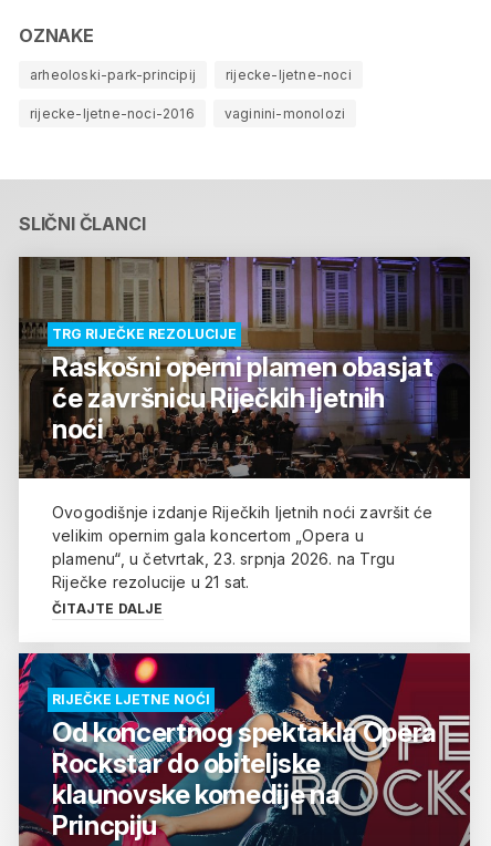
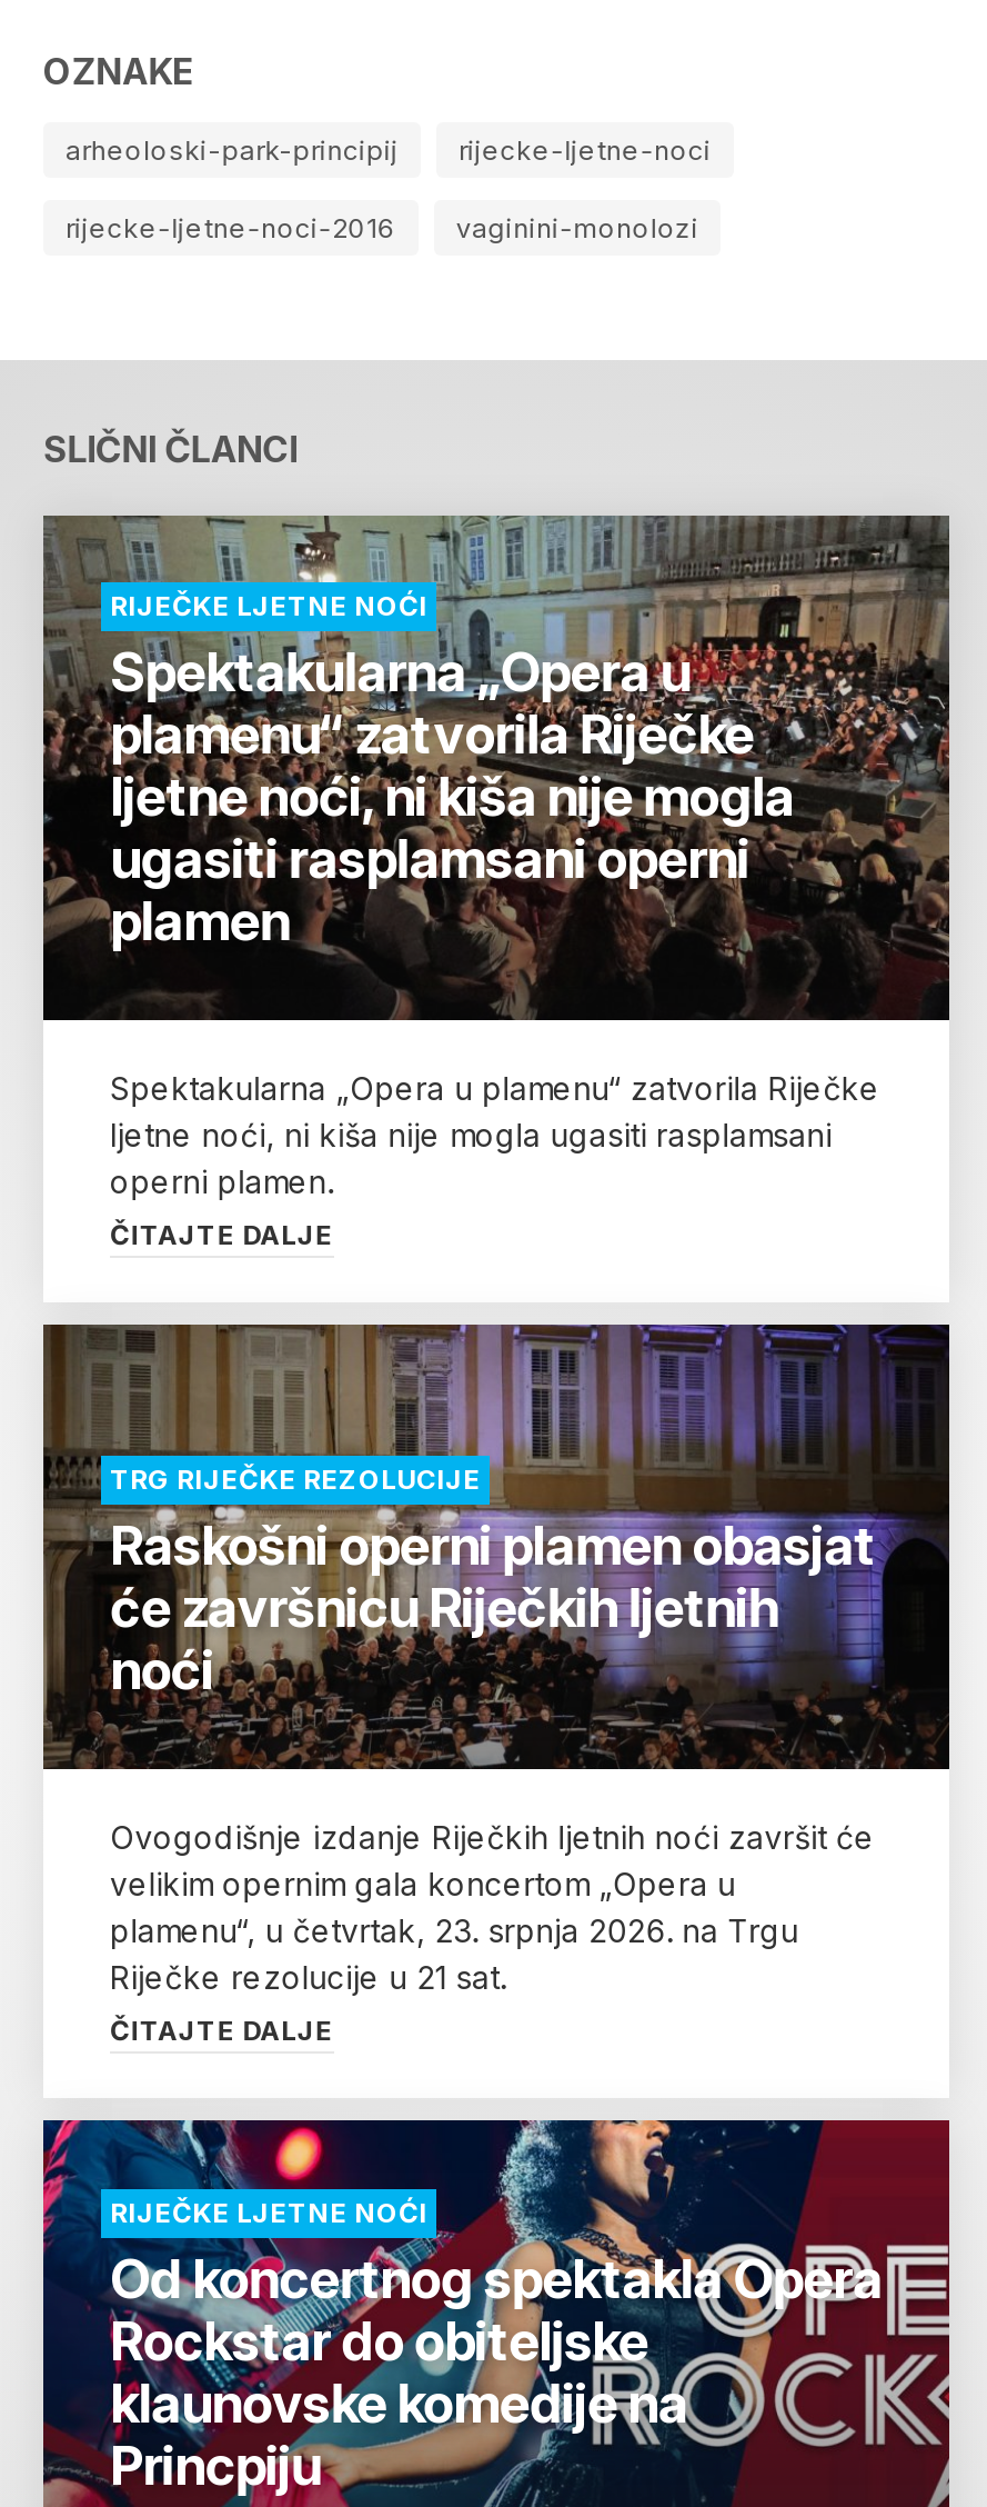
none -> [41,516,951,1251] [image] | RIJEČKE LJETNE NOĆI | Spektakularna „Opera u | plamenu“ zatvorila Riječke | ljetne noći, ni kiša nije mogla | ugasiti rasplamsani operni | plamen | Spektakularna „Opera u plamenu“ zatvorila Riječke | ljetne noći, ni kiša nije mogla ugasiti rasplamsani | operni plamen. | ČITAJTE DALJE

